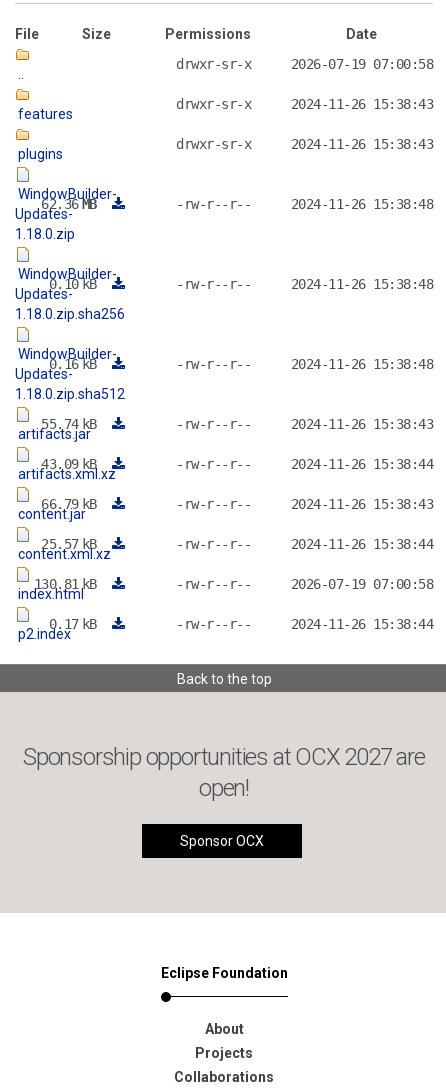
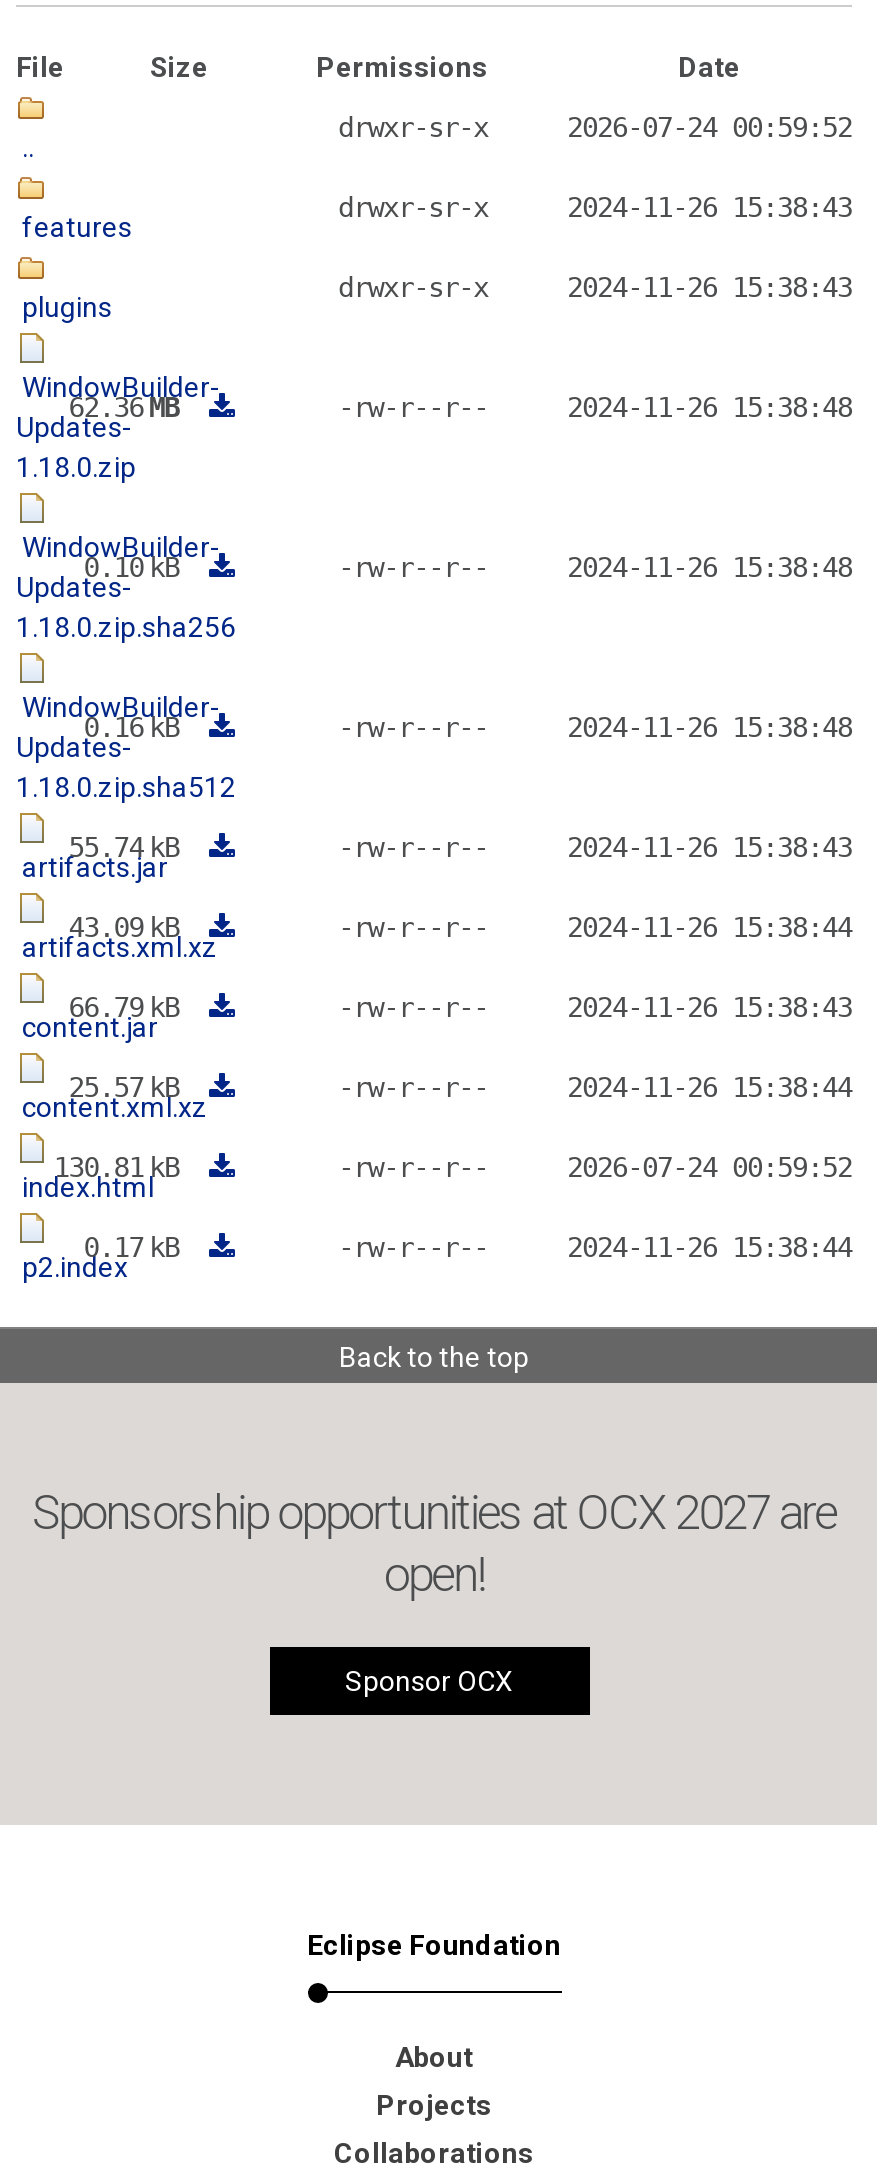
[290,56,433,72] 2026-07-19 07:00:58 -> [567,111,852,143] 2026-07-24 00:59:52
[290,576,433,592] 2026-07-19 07:00:58 -> [567,1151,852,1183] 2026-07-24 00:59:52

